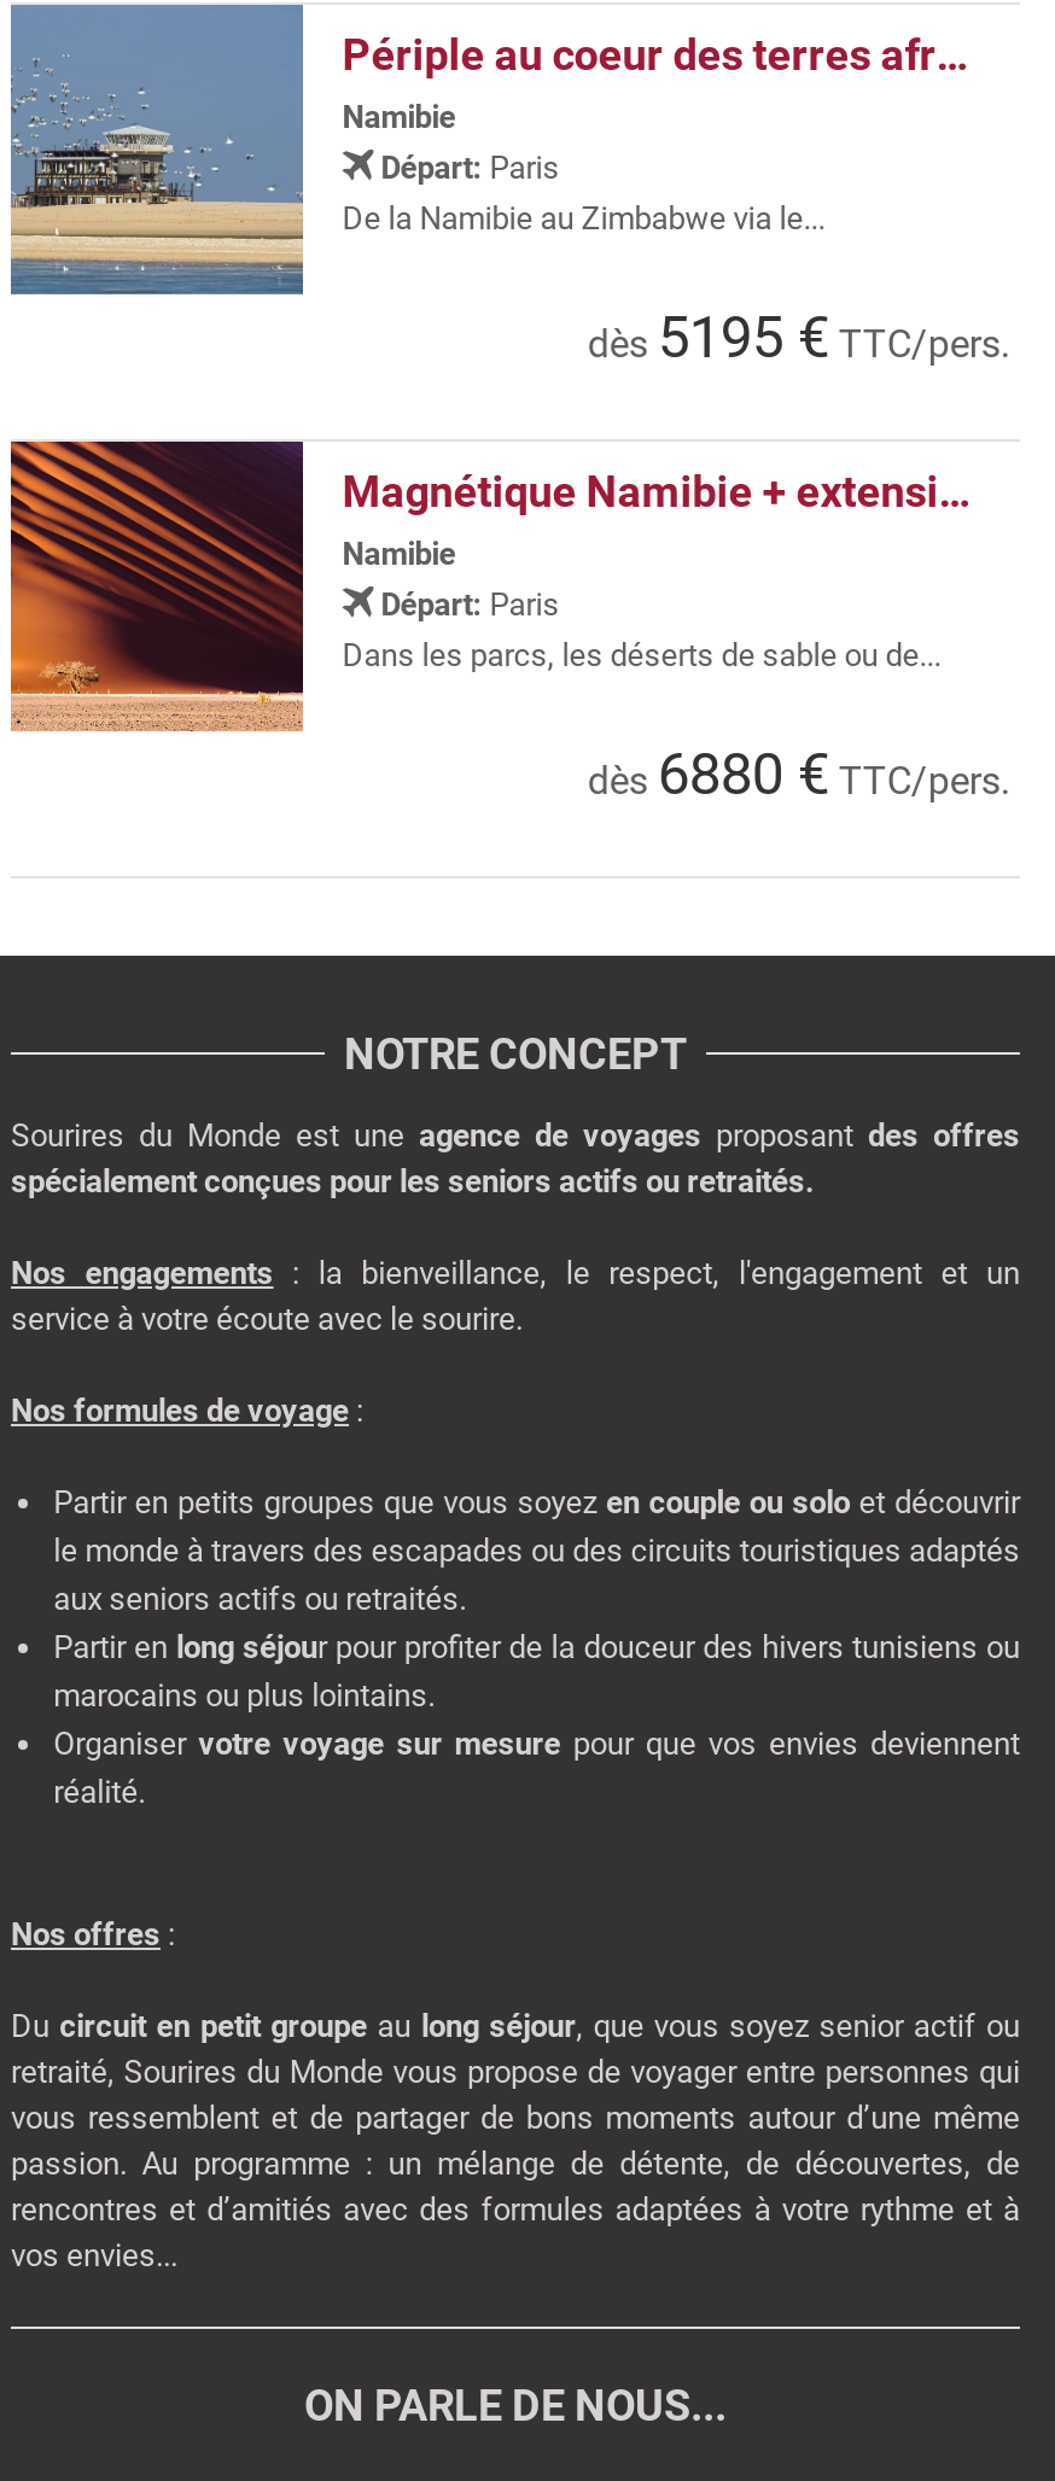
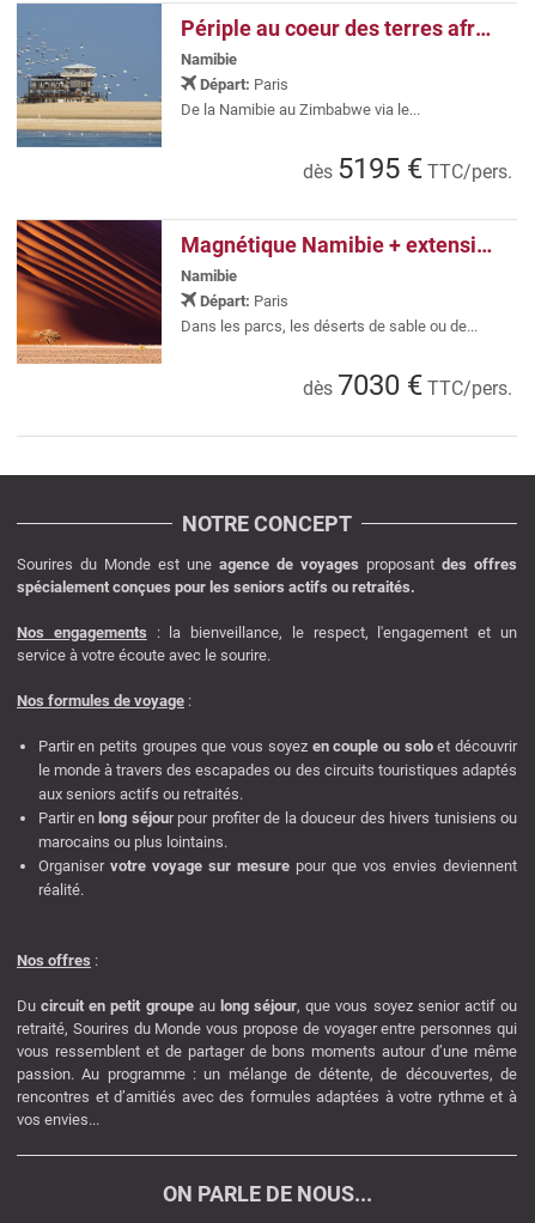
[587,741,1010,809] dès 6880 € TTC/pers. -> [303,369,512,402] dès 7030 € TTC/pers.

